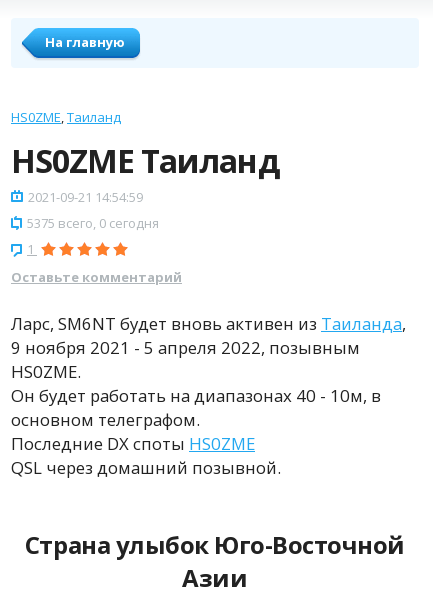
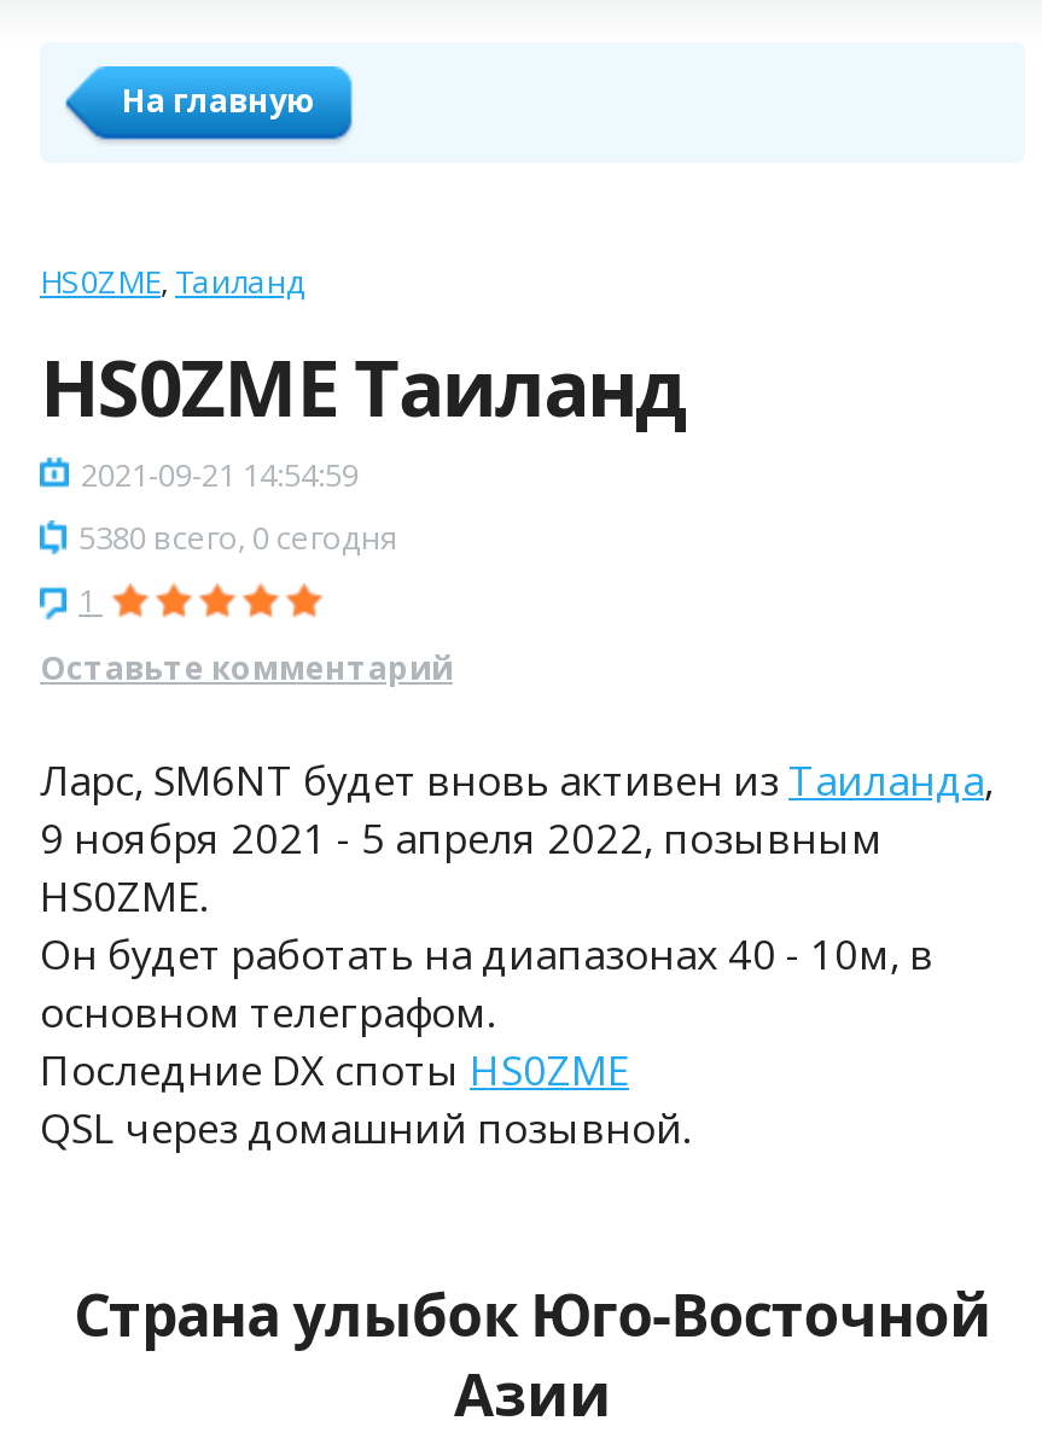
[27,214,159,232] 5375 всего, 0 сегодня -> [78,516,397,559] 5380 всего, 0 сегодня

